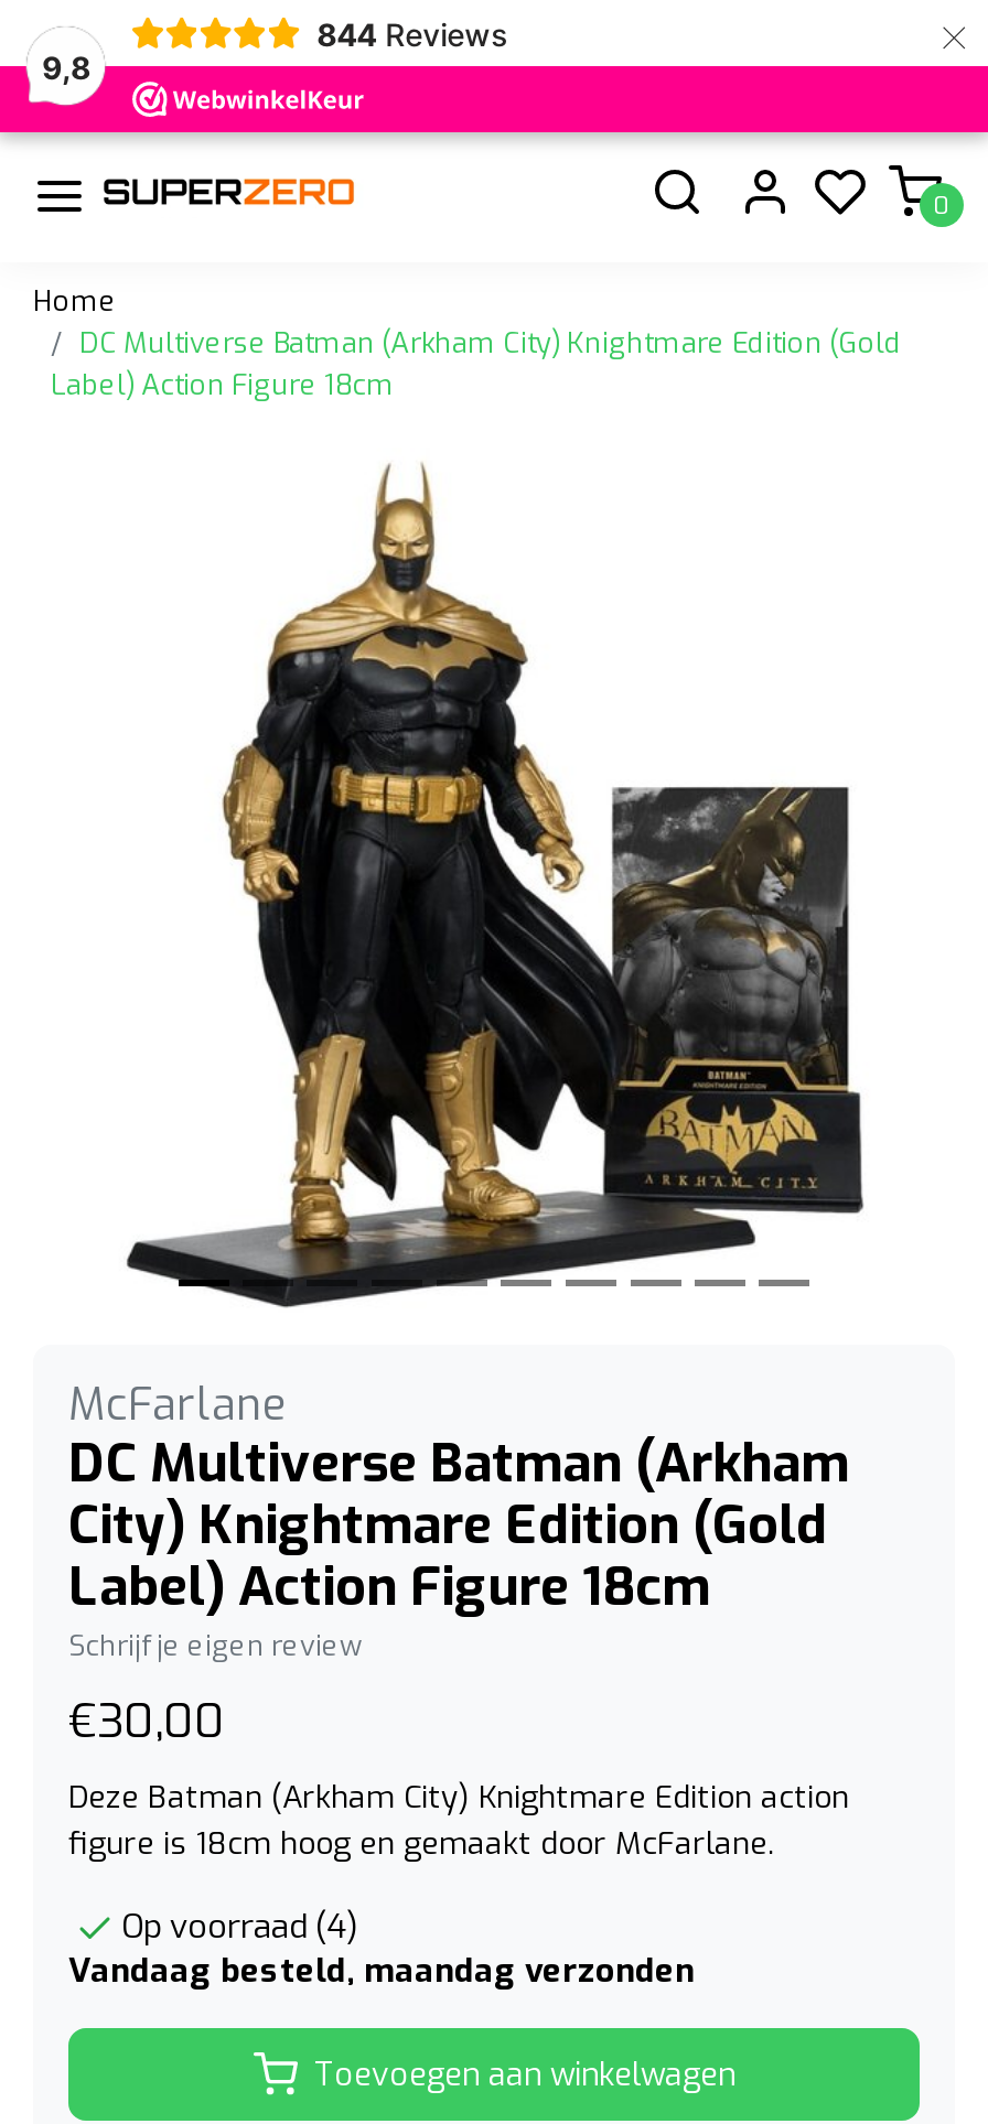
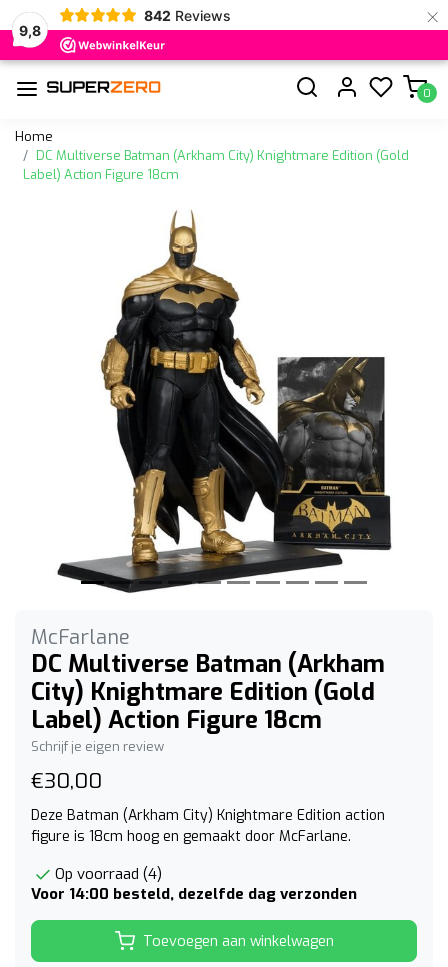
[317,14,509,52] 844 Reviews -> [144,6,231,23] 842 Reviews
[68,1949,695,1993] Vandaag besteld, maandag verzonden -> [31,884,357,904] Voor 14:00 besteld, dezelfde dag verzonden

